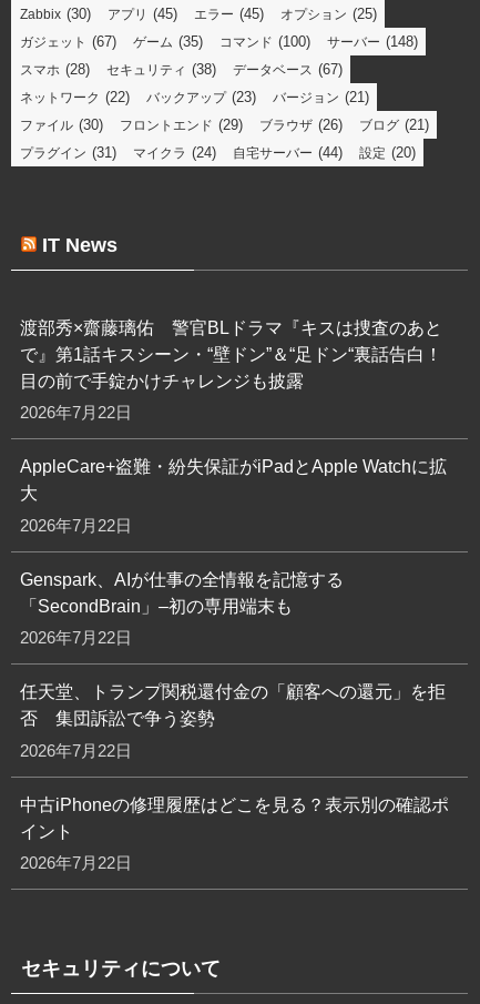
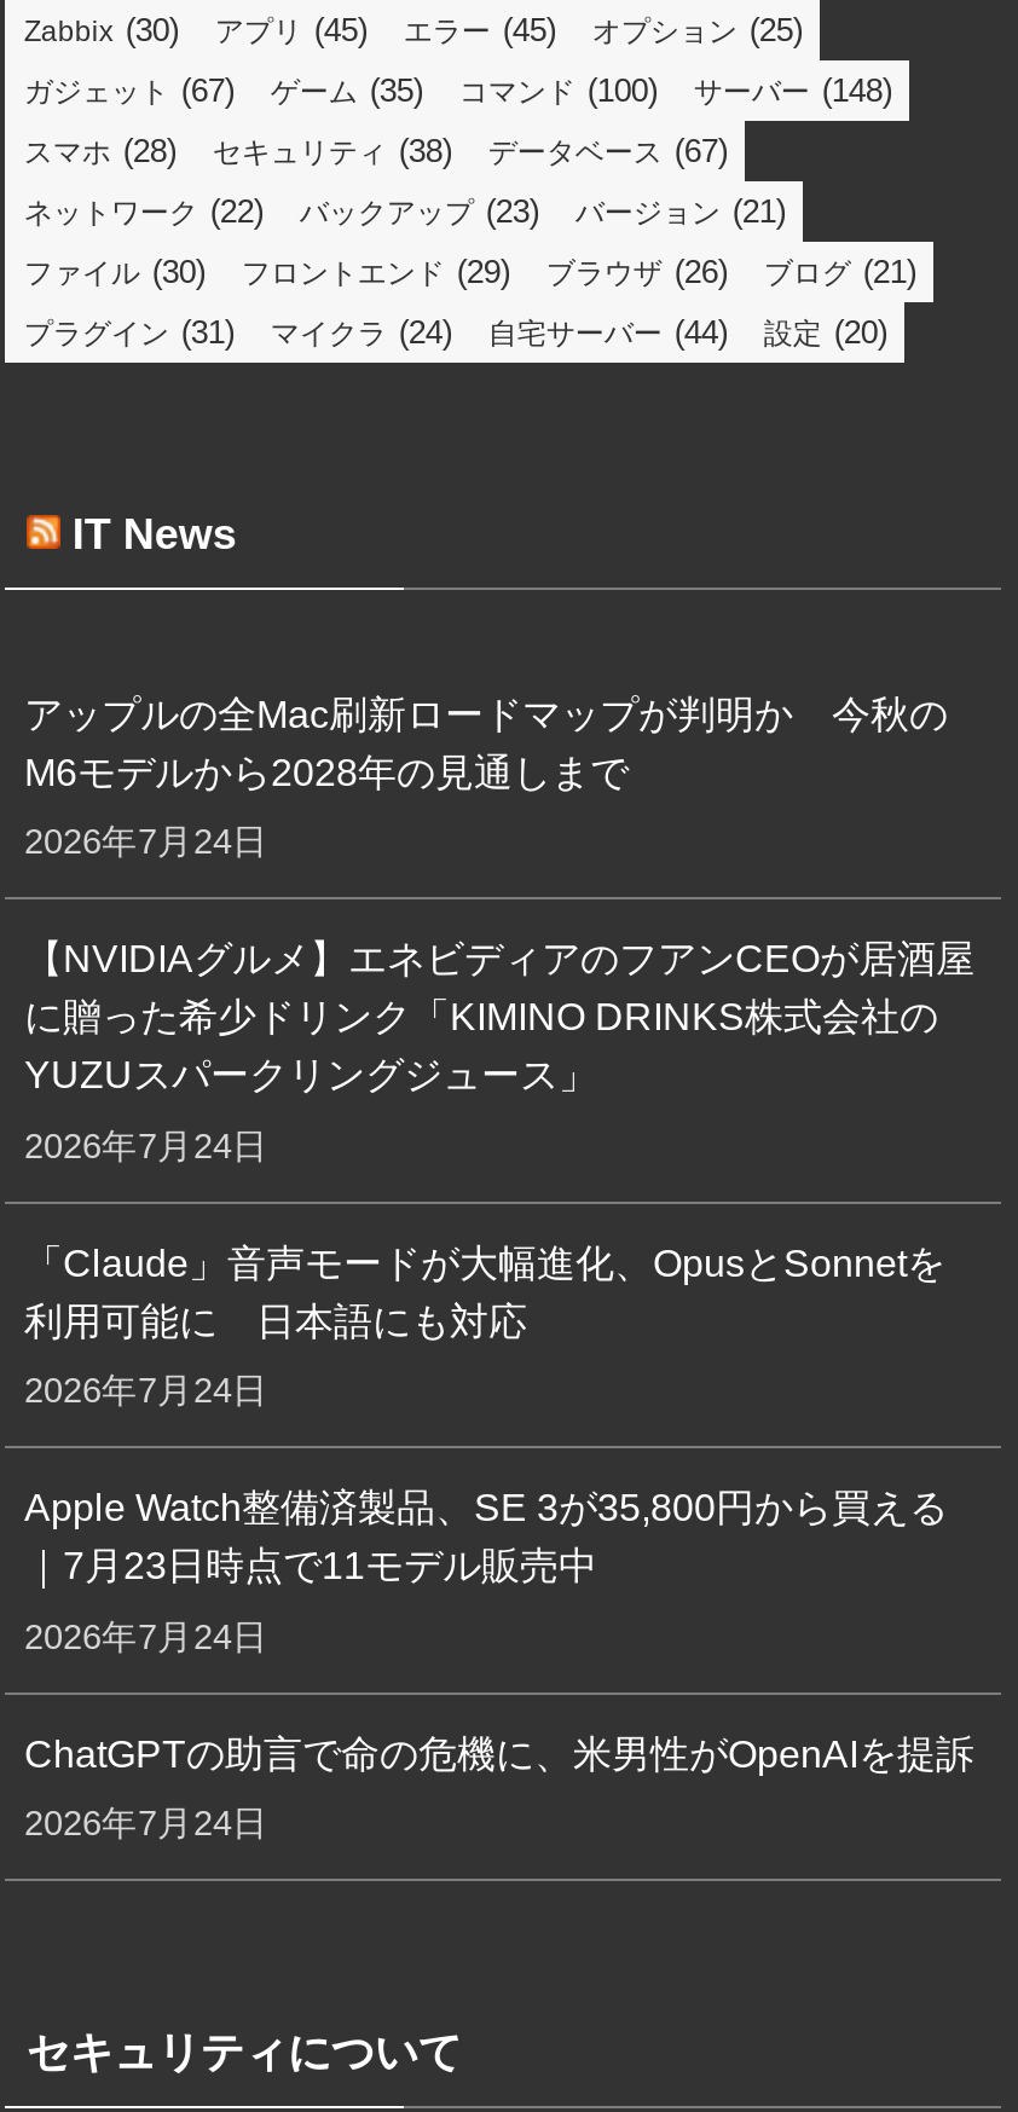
[20,317,442,391] 渡部秀×齋藤璃佑 警官BLドラマ『キスは捜査のあと | で』第1話キスシーン・“壁ドン”＆“足ドン“裏話告白！ | 目の前で手錠かけチャレンジも披露 -> [24,692,948,793] アップルの全Mac刷新ロードマップが判明か 今秋の | M6モデルから2028年の見通しまで
[20,404,132,422] 2026年7月22日 -> [24,823,268,861] 2026年7月24日
[20,456,447,503] AppleCare+盗難・紛失保証がiPadとApple Watchに拡 | 大 -> [24,937,974,1096] 【NVIDIAグルメ】エネビディアのフアンCEOが居酒屋 | に贈った希少ドリンク「KIMINO DRINKS株式会社の | YUZUスパークリングジュース」
[20,517,132,534] 2026年7月22日 -> [24,1126,268,1164] 2026年7月24日
[20,569,344,615] Genspark、AIが仕事の全情報を記憶する | 「SecondBrain」–初の専用端末も -> [24,1240,945,1341] 「Claude」音声モードが大幅進化、OpusとSonnetを | 利用可能に 日本語にも対応
[20,629,132,647] 2026年7月22日 -> [24,1371,268,1410] 2026年7月24日
[20,681,446,728] 任天堂、トランプ関税還付金の「顧客への還元」を拒 | 否 集団訴訟で争う姿勢 -> [24,1485,948,1587] Apple Watch整備済製品、SE 3が35,800円から買える | ｜7月23日時点で11モデル販売中
[20,742,132,759] 2026年7月22日 -> [24,1616,268,1655] 2026年7月24日
[20,794,449,841] 中古iPhoneの修理履歴はどこを見る？表示別の確認ポ | イント -> [24,1730,974,1774] ChatGPTの助言で命の危機に、米男性がOpenAIを提訴
[20,854,132,872] 2026年7月22日 -> [24,1804,268,1842] 2026年7月24日

